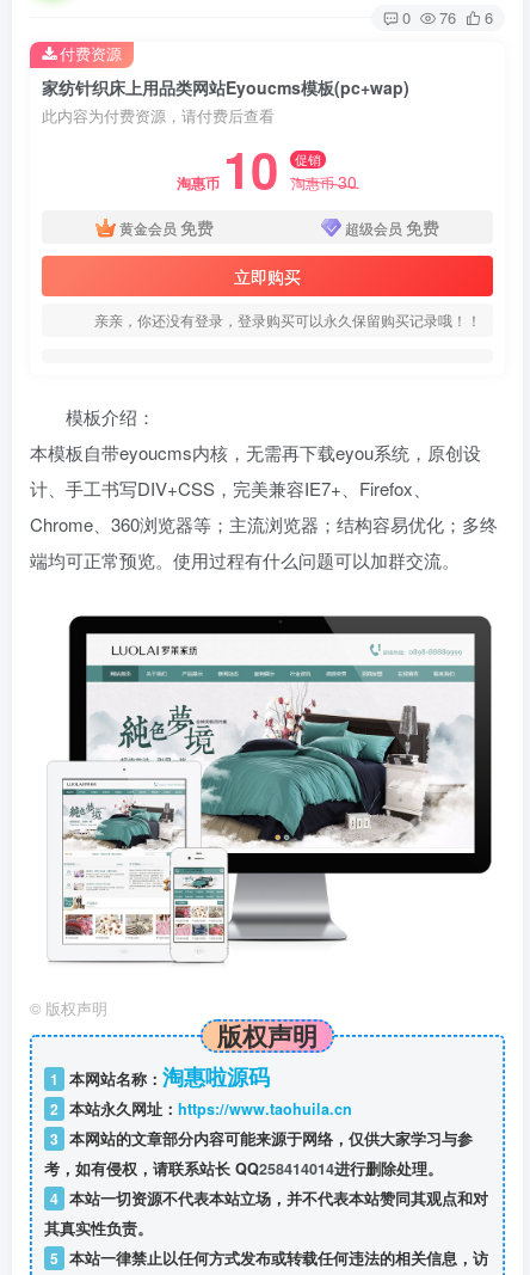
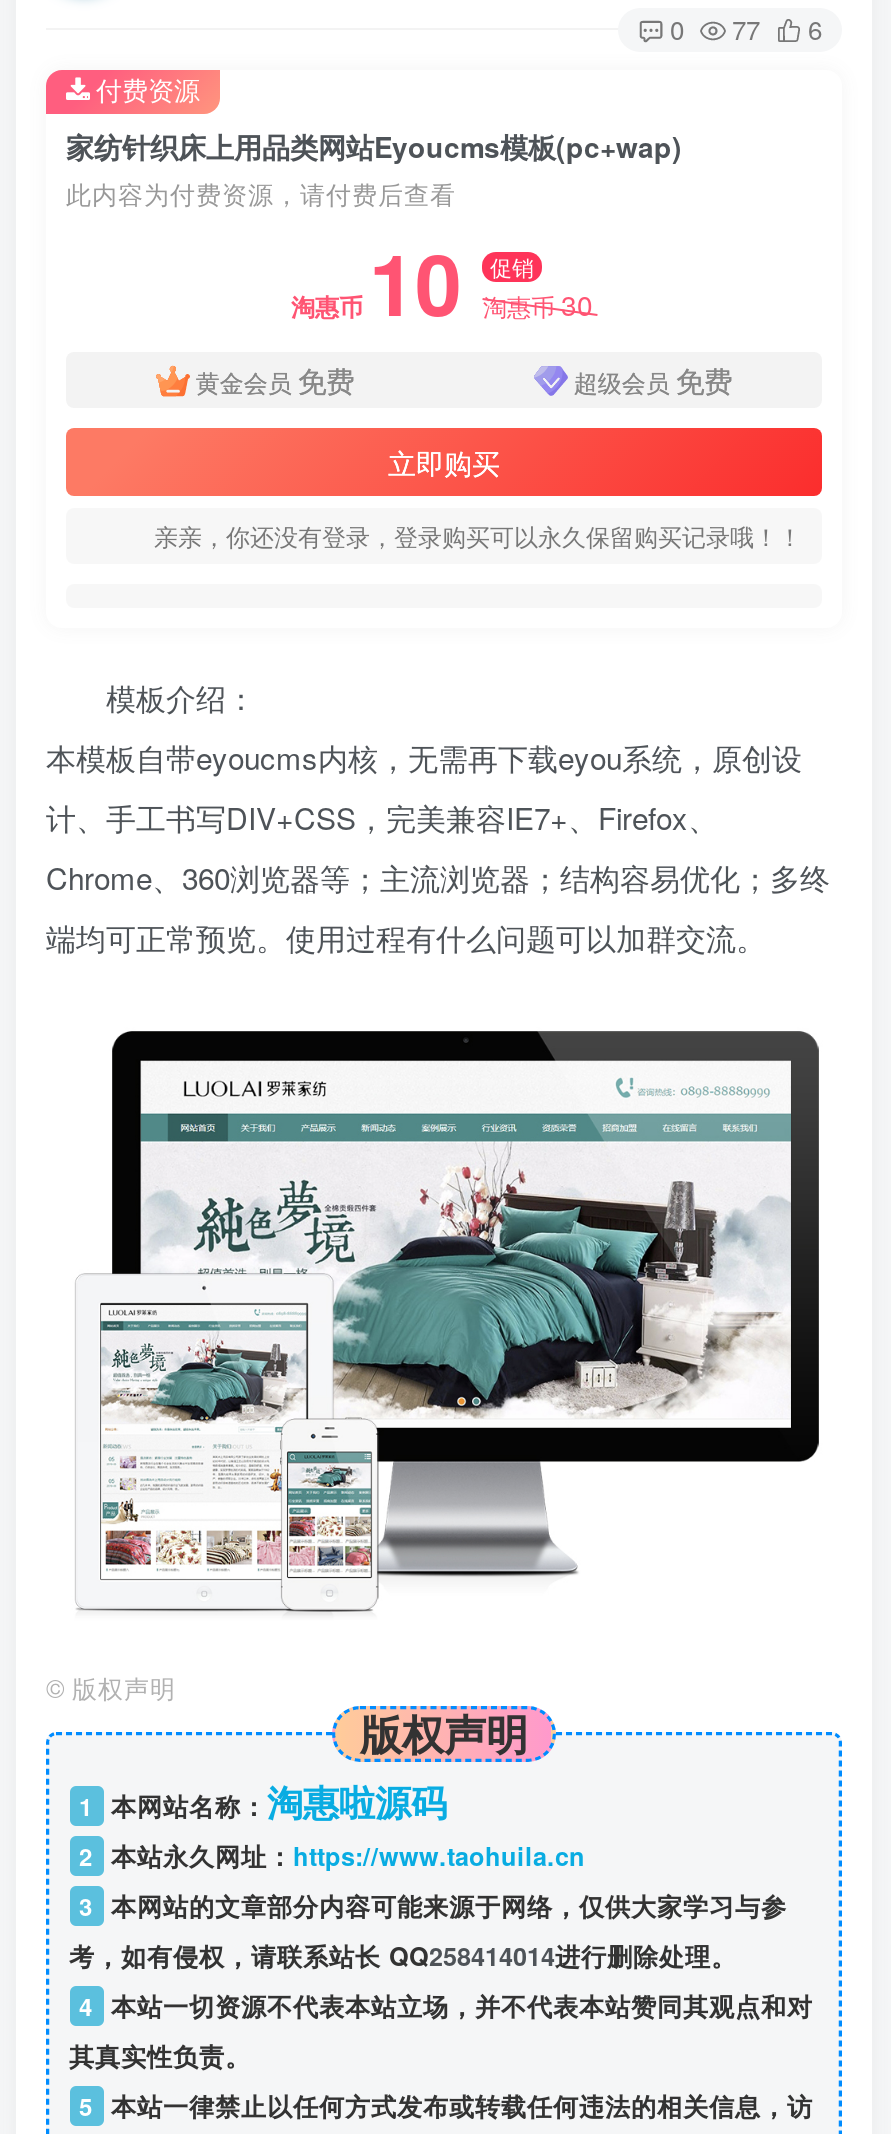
[402,6,493,29] 0 76 6 -> [670,11,822,49] 0 77 6

